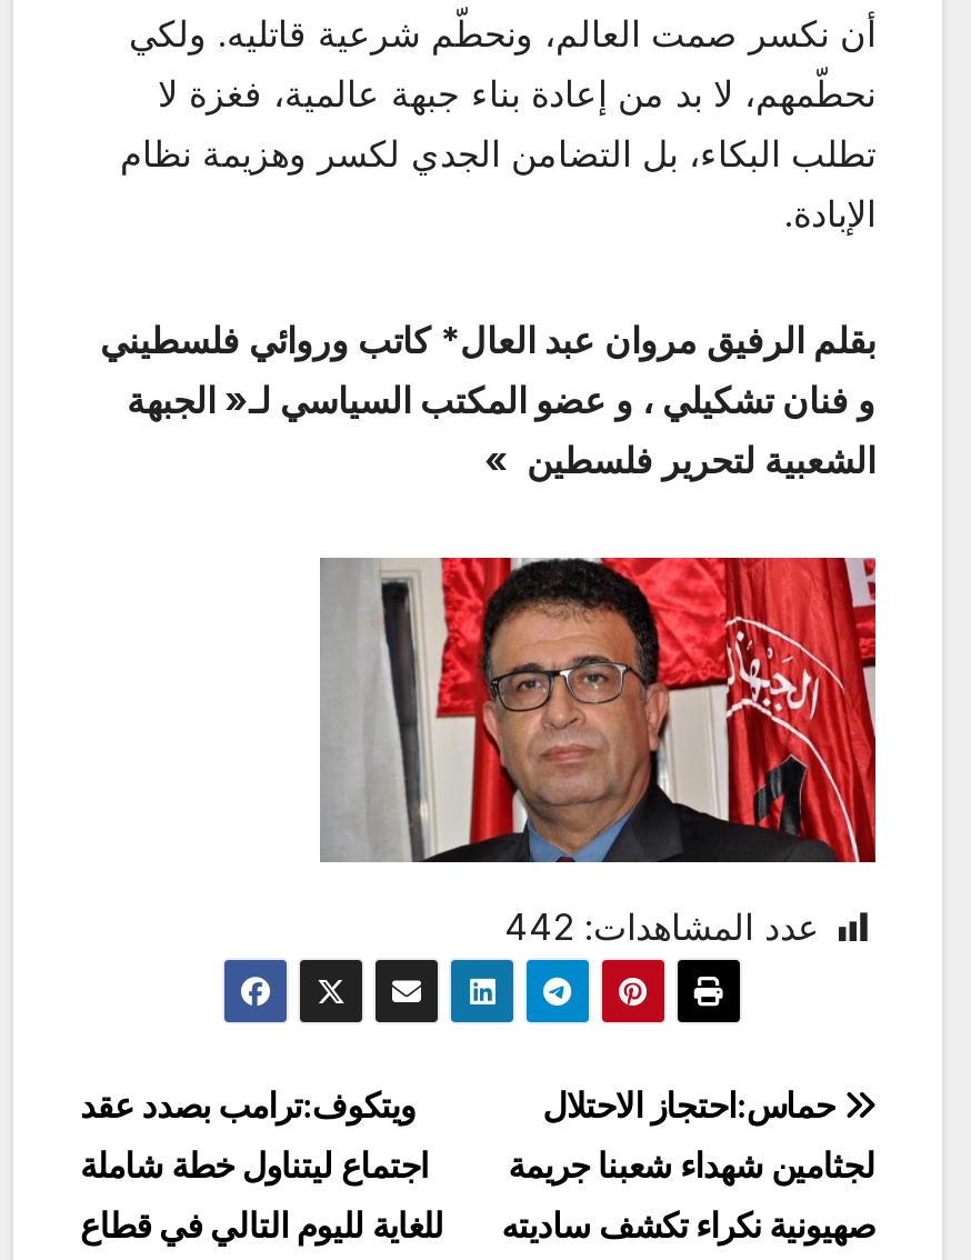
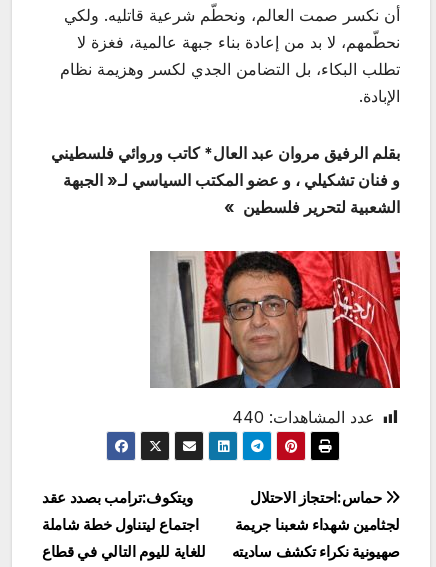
[504,904,820,949] عدد المشاهدات: 442 -> [232,407,375,427] عدد المشاهدات: 440

